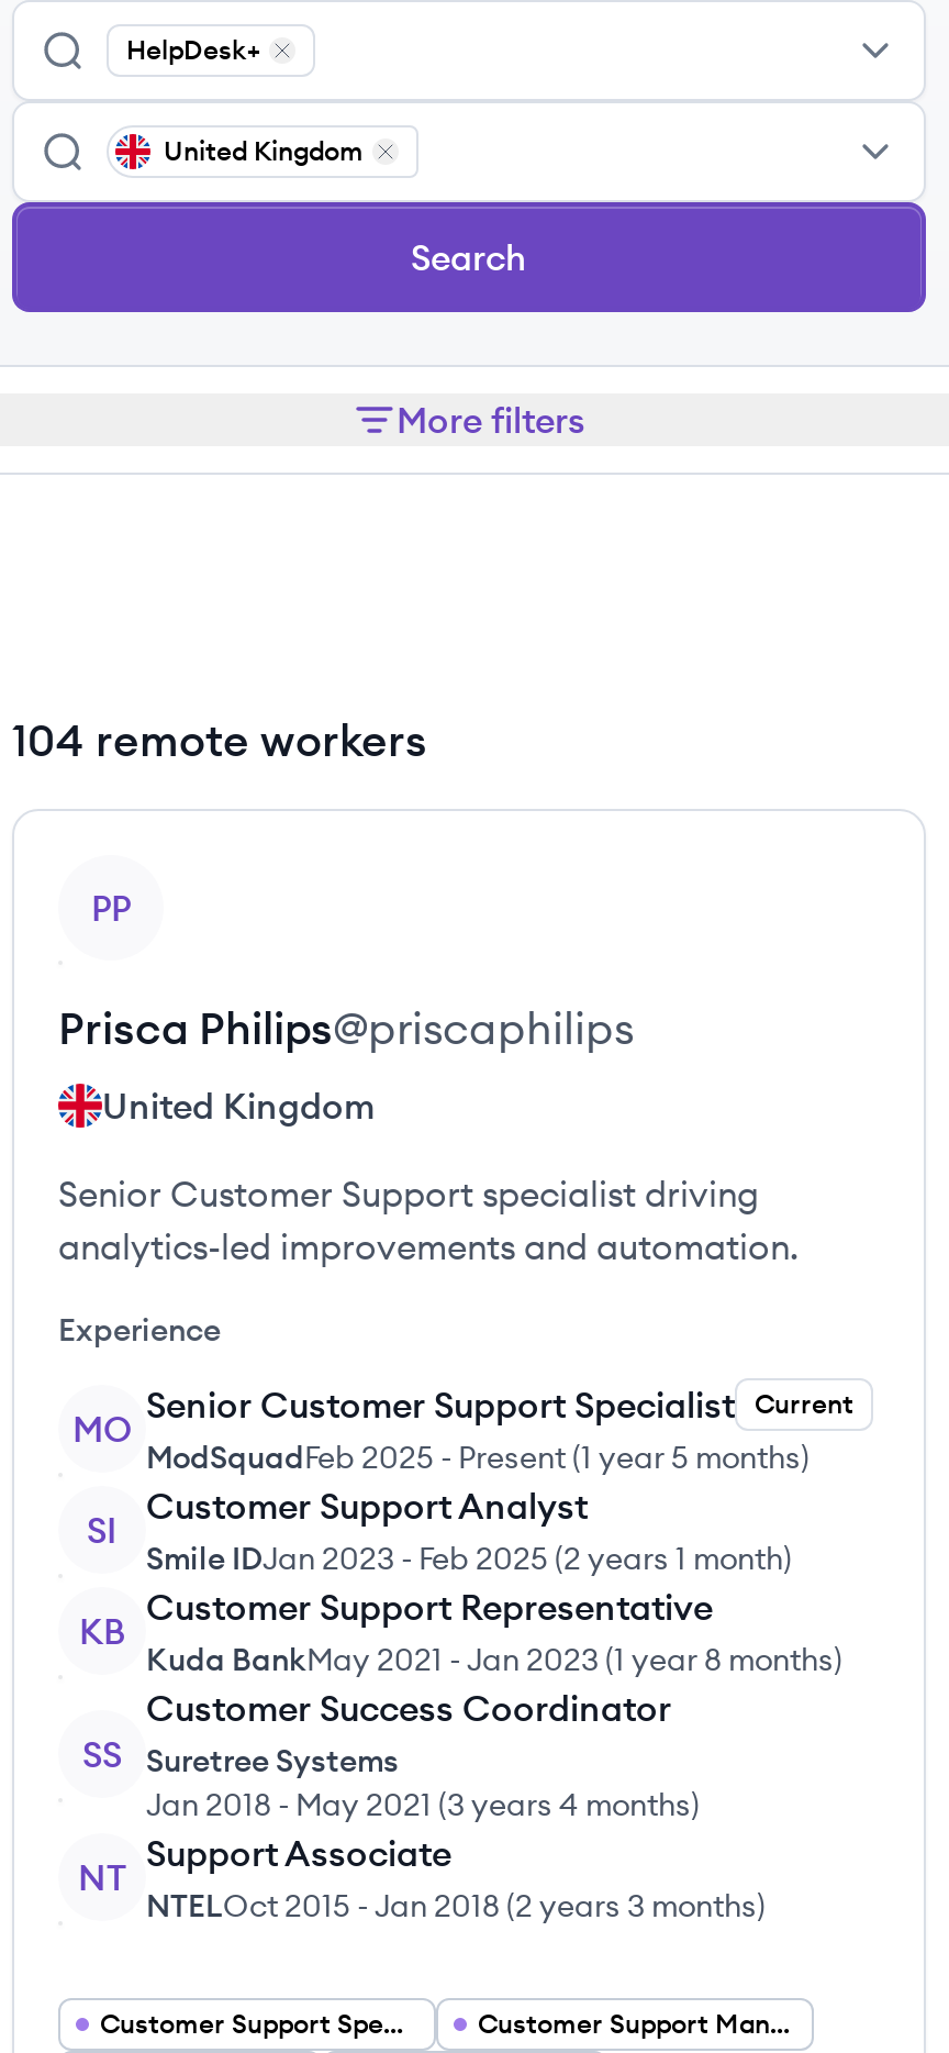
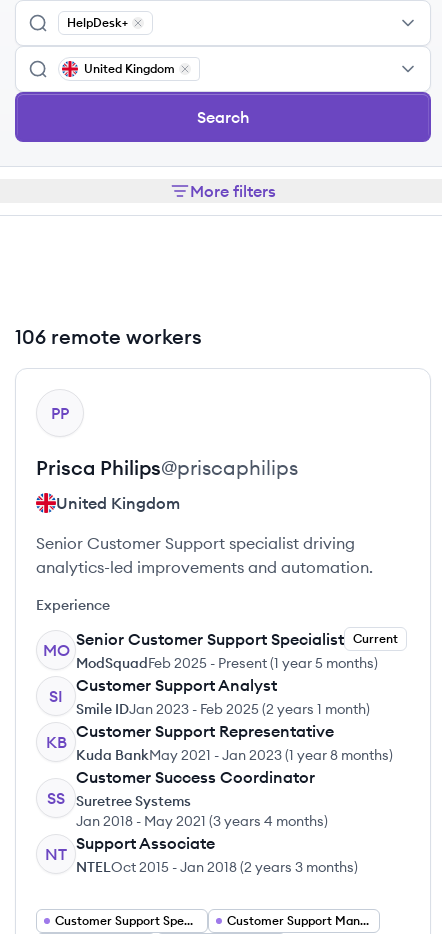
[12,712,427,767] 104 remote workers -> [15,324,202,349] 106 remote workers

